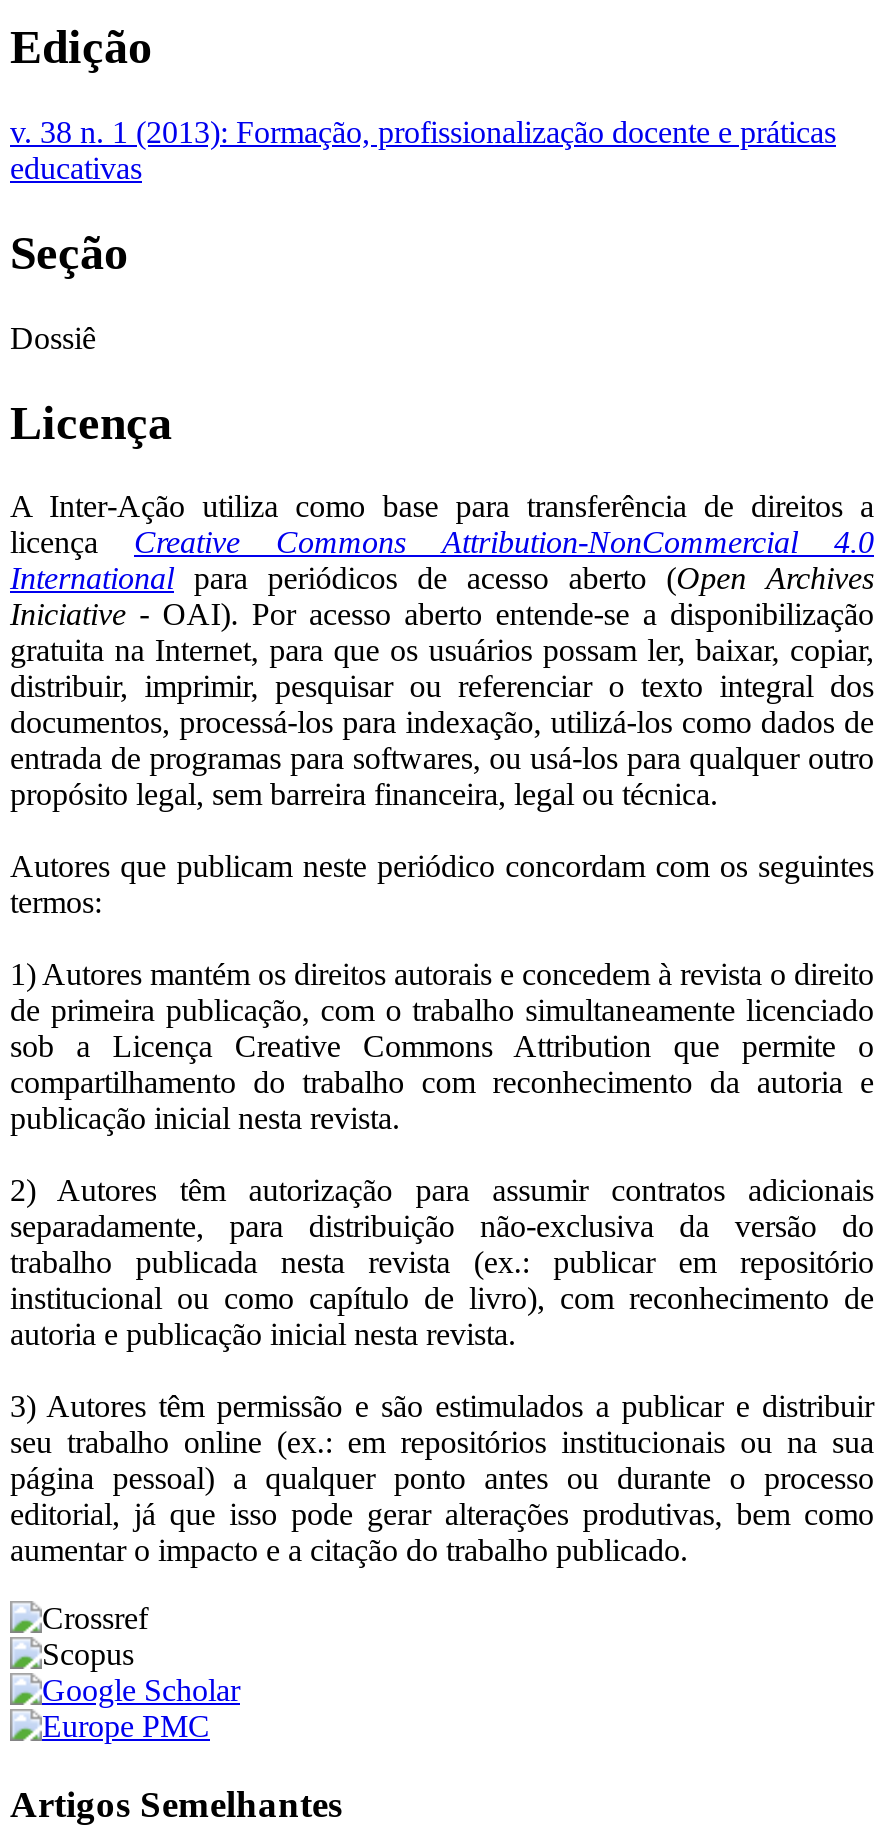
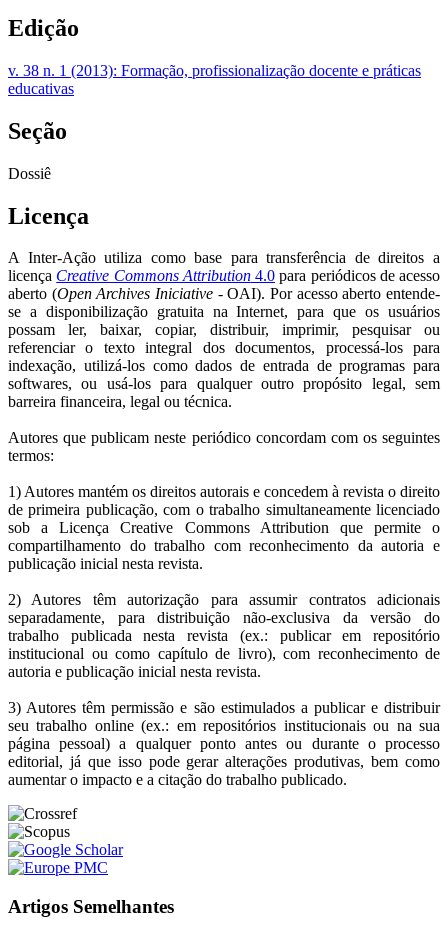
[10,526,874,812] licença Creative Commons Attribution-NonCommercial 4.0 | International para periódicos de acesso aberto (Open Archives | Iniciative - OAI). Por acesso aberto entende-se a disponibilização | gratuita na Internet, para que os usuários possam ler, baixar, copiar, | distribuir, imprimir, pesquisar ou referenciar o texto integral dos | documentos, processá-los para indexação, utilizá-los como dados de | entrada de programas para softwares, ou usá-los para qualquer outro | propósito legal, sem barreira financeira, legal ou técnica. -> [8,267,440,410] licença Creative Commons Attribution 4.0 para periódicos de acesso | aberto (Open Archives Iniciative - OAI). Por acesso aberto entende- | se a disponibilização gratuita na Internet, para que os usuários | possam ler, baixar, copiar, distribuir, imprimir, pesquisar ou | referenciar o texto integral dos documentos, processá-los para | indexação, utilizá-los como dados de entrada de programas para | softwares, ou usá-los para qualquer outro propósito legal, sem | barreira financeira, legal ou técnica.

